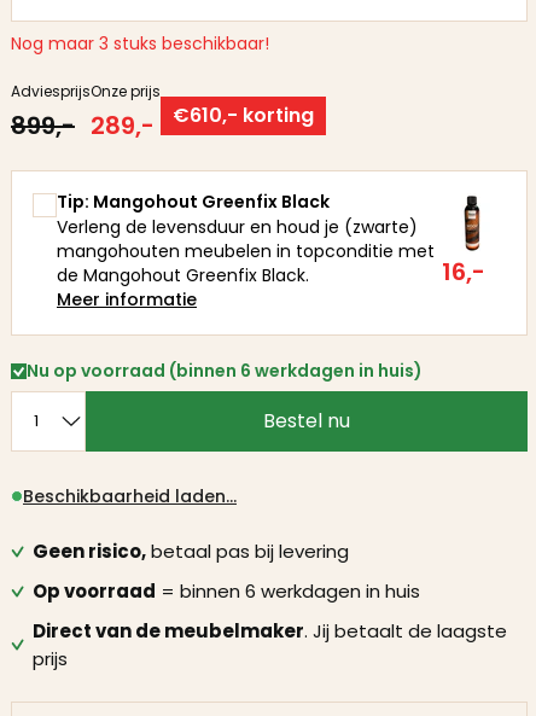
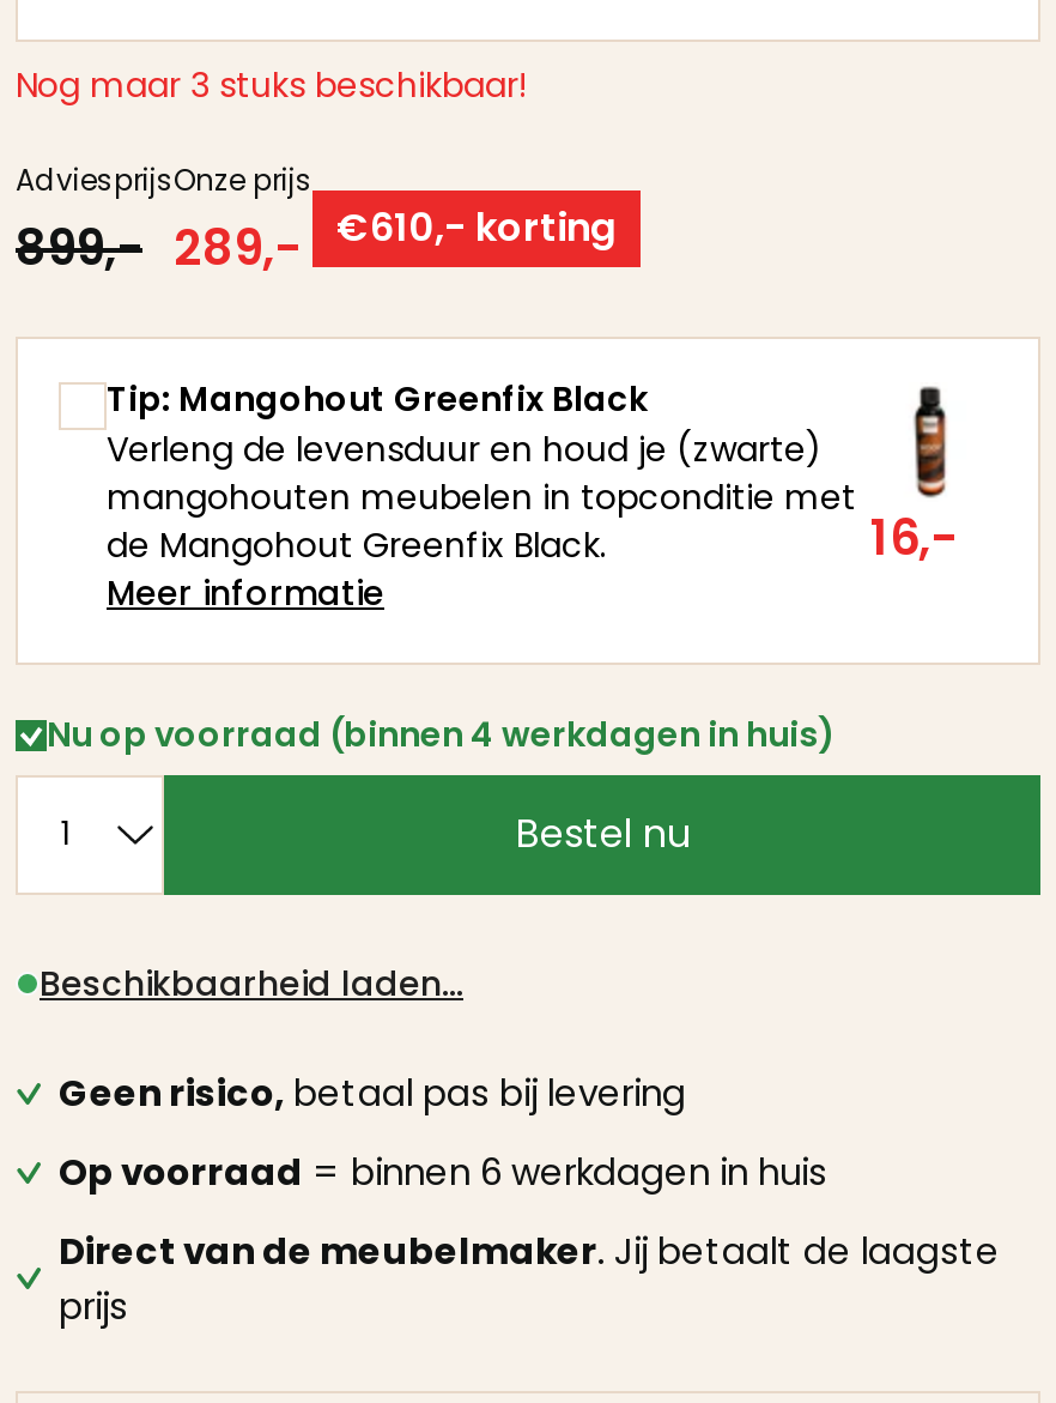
[27,359,423,383] Nu op voorraad (binnen 6 werkdagen in huis) -> [47,711,835,759] Nu op voorraad (binnen 4 werkdagen in huis)

